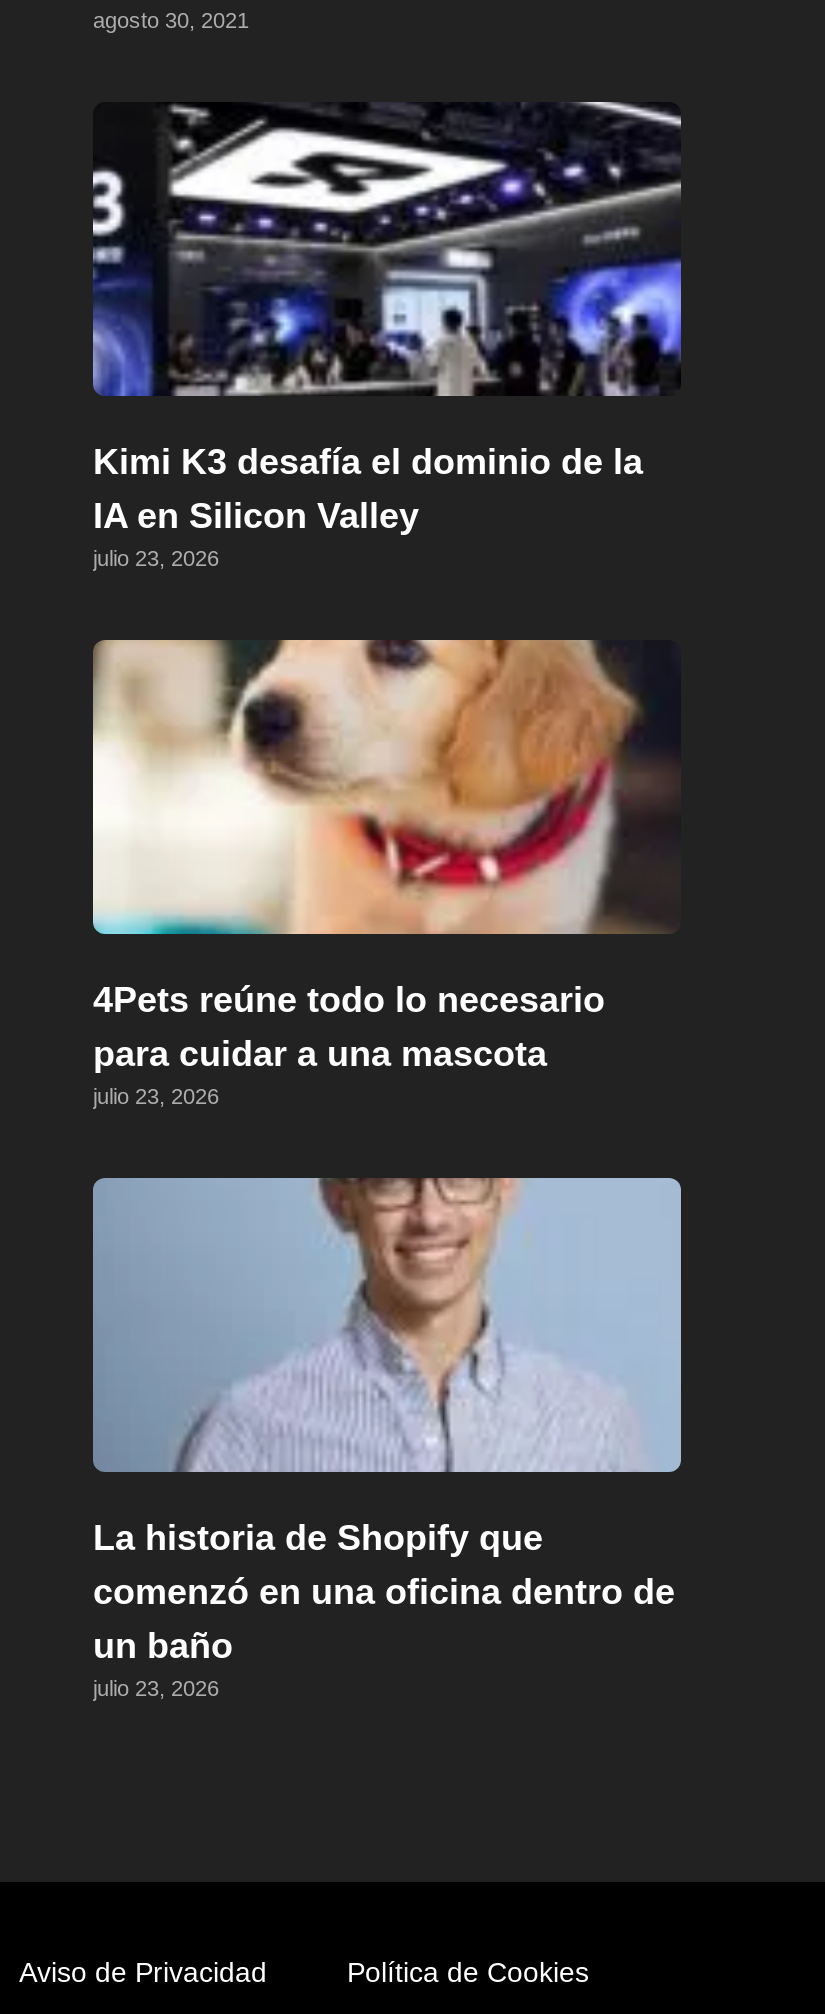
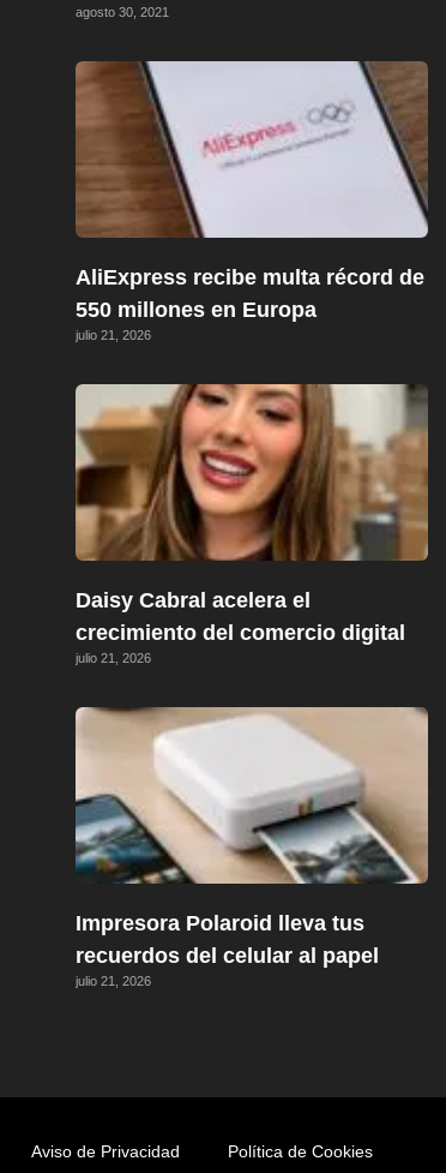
[91,100,683,569] [image] | Kimi K3 desafía el dominio de la | IA en Silicon Valley | julio 23, 2026 -> [74,60,429,342] [image] | AliExpress recibe multa récord de | 550 millones en Europa | julio 21, 2026
[91,638,681,1107] [image] | 4Pets reúne todo lo necesario | para cuidar a una mascota | julio 23, 2026 -> [74,383,429,665] [image] | Daisy Cabral acelera el | crecimiento del comercio digital | julio 21, 2026
[91,1176,681,1699] [image] | La historia de Shopify que | comenzó en una oficina dentro de | un baño | julio 23, 2026 -> [74,706,429,988] [image] | Impresora Polaroid lleva tus | recuerdos del celular al papel | julio 21, 2026

